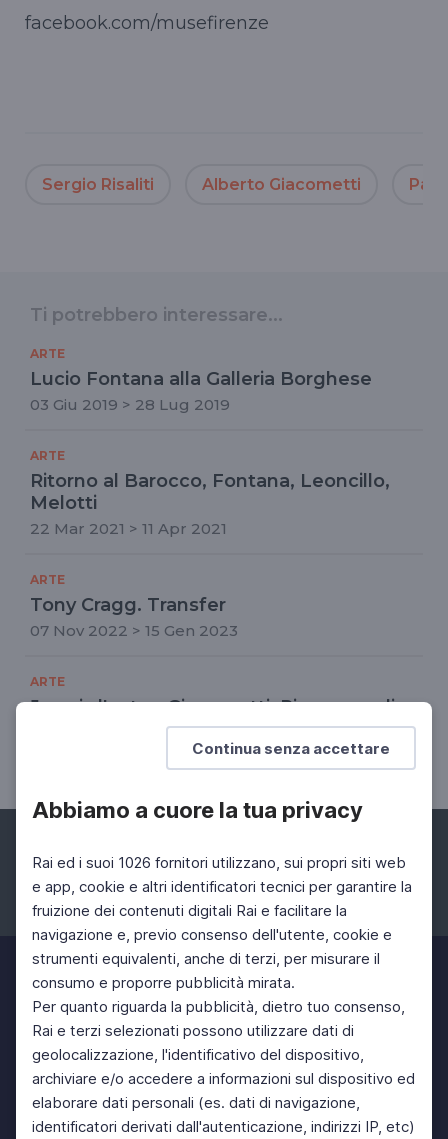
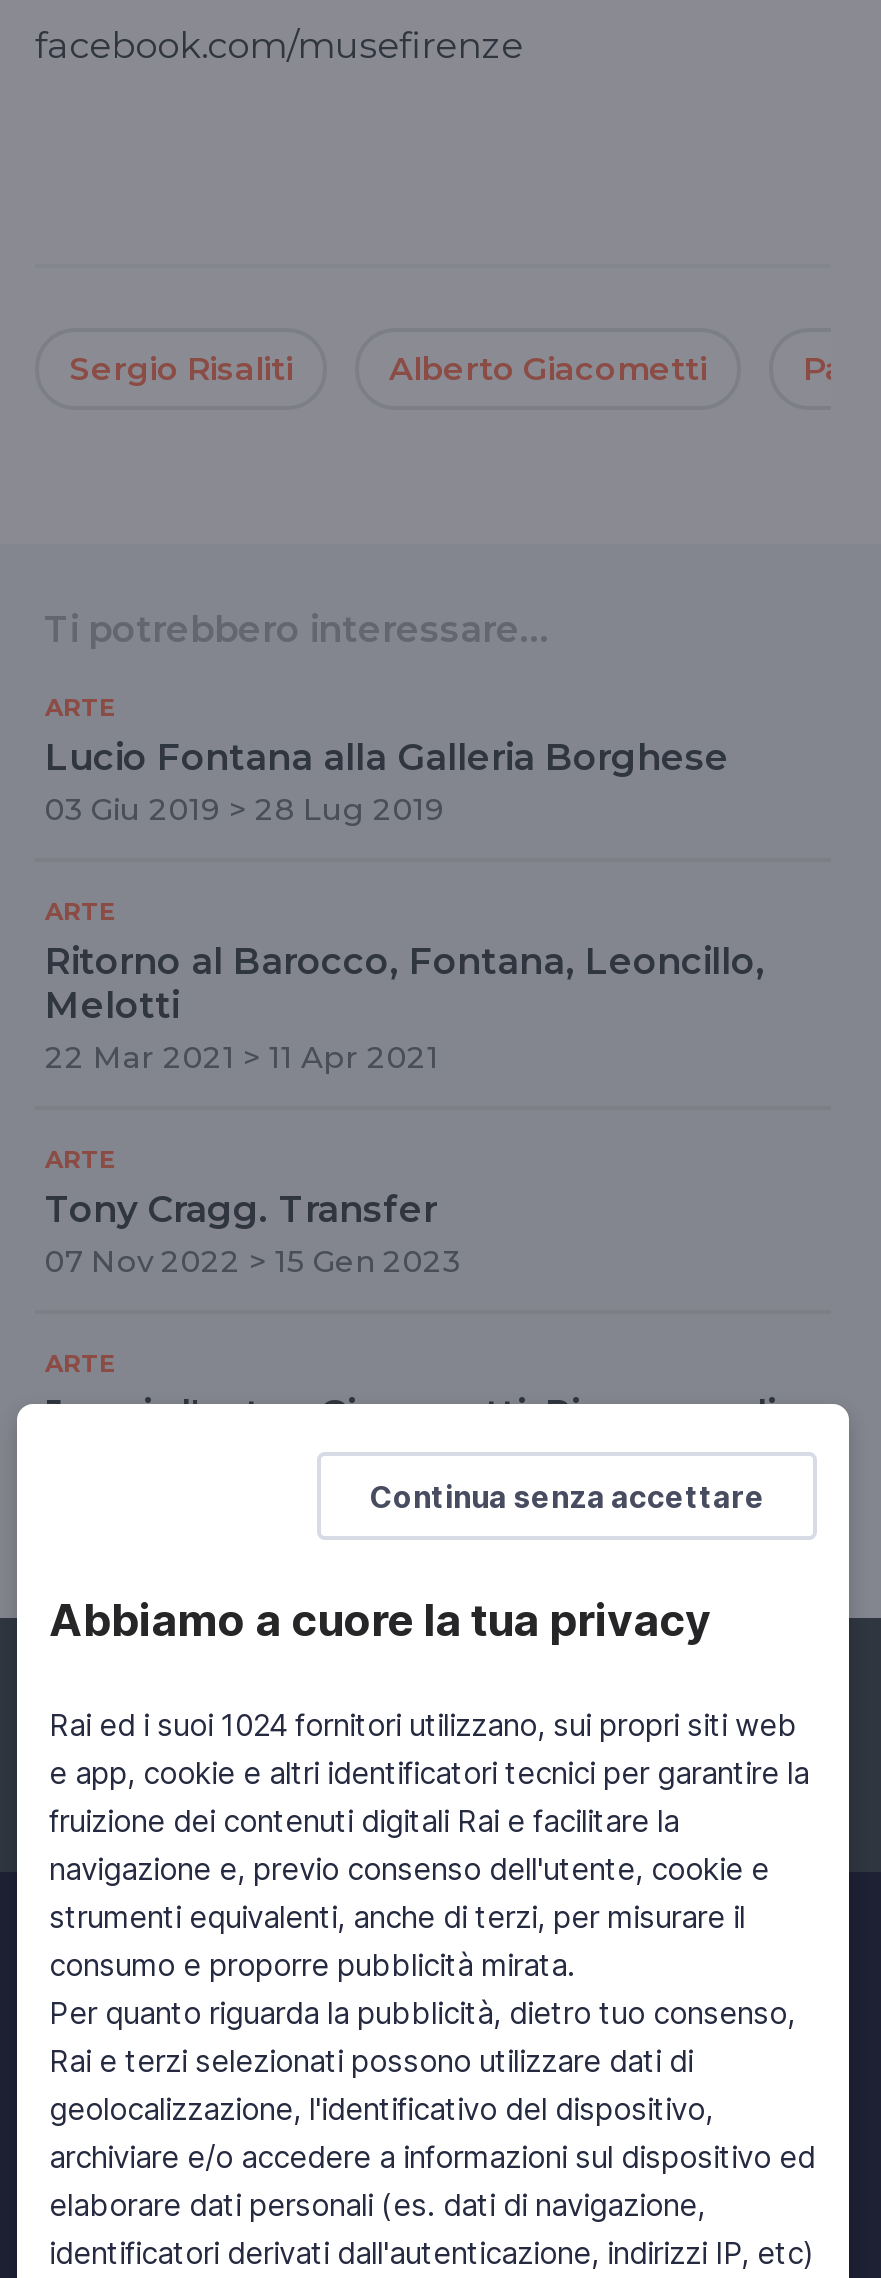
[32,853,406,872] Rai ed i suoi 1026 fornitori utilizzano, sui propri siti web -> [49,1706,797,1744] Rai ed i suoi 1024 fornitori utilizzano, sui propri siti web

